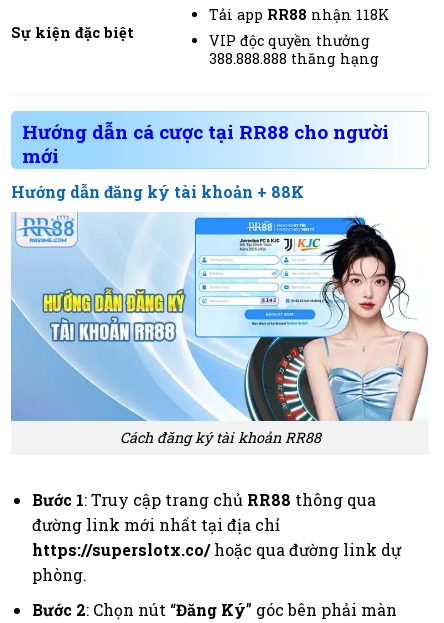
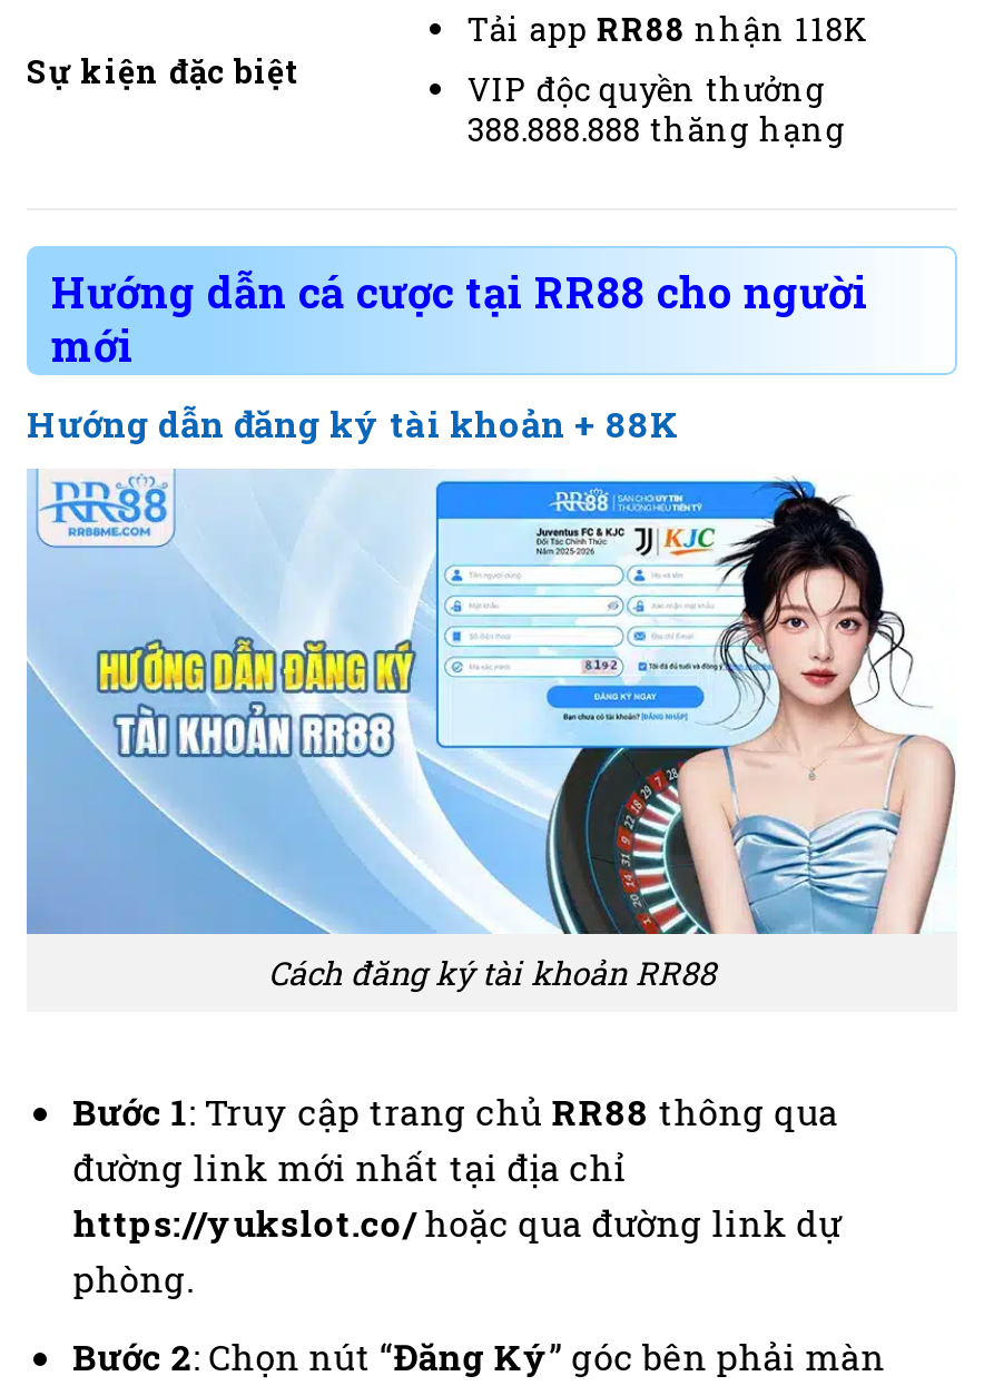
[32,539,401,560] https://superslotx.co/hoặc qua đường link dự -> [73,1199,841,1246] https://yukslot.co/hoặc qua đường link dự

